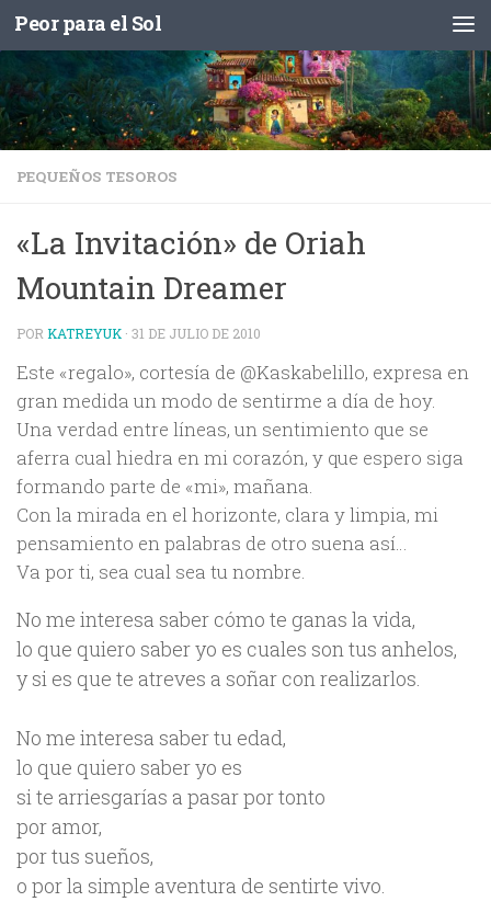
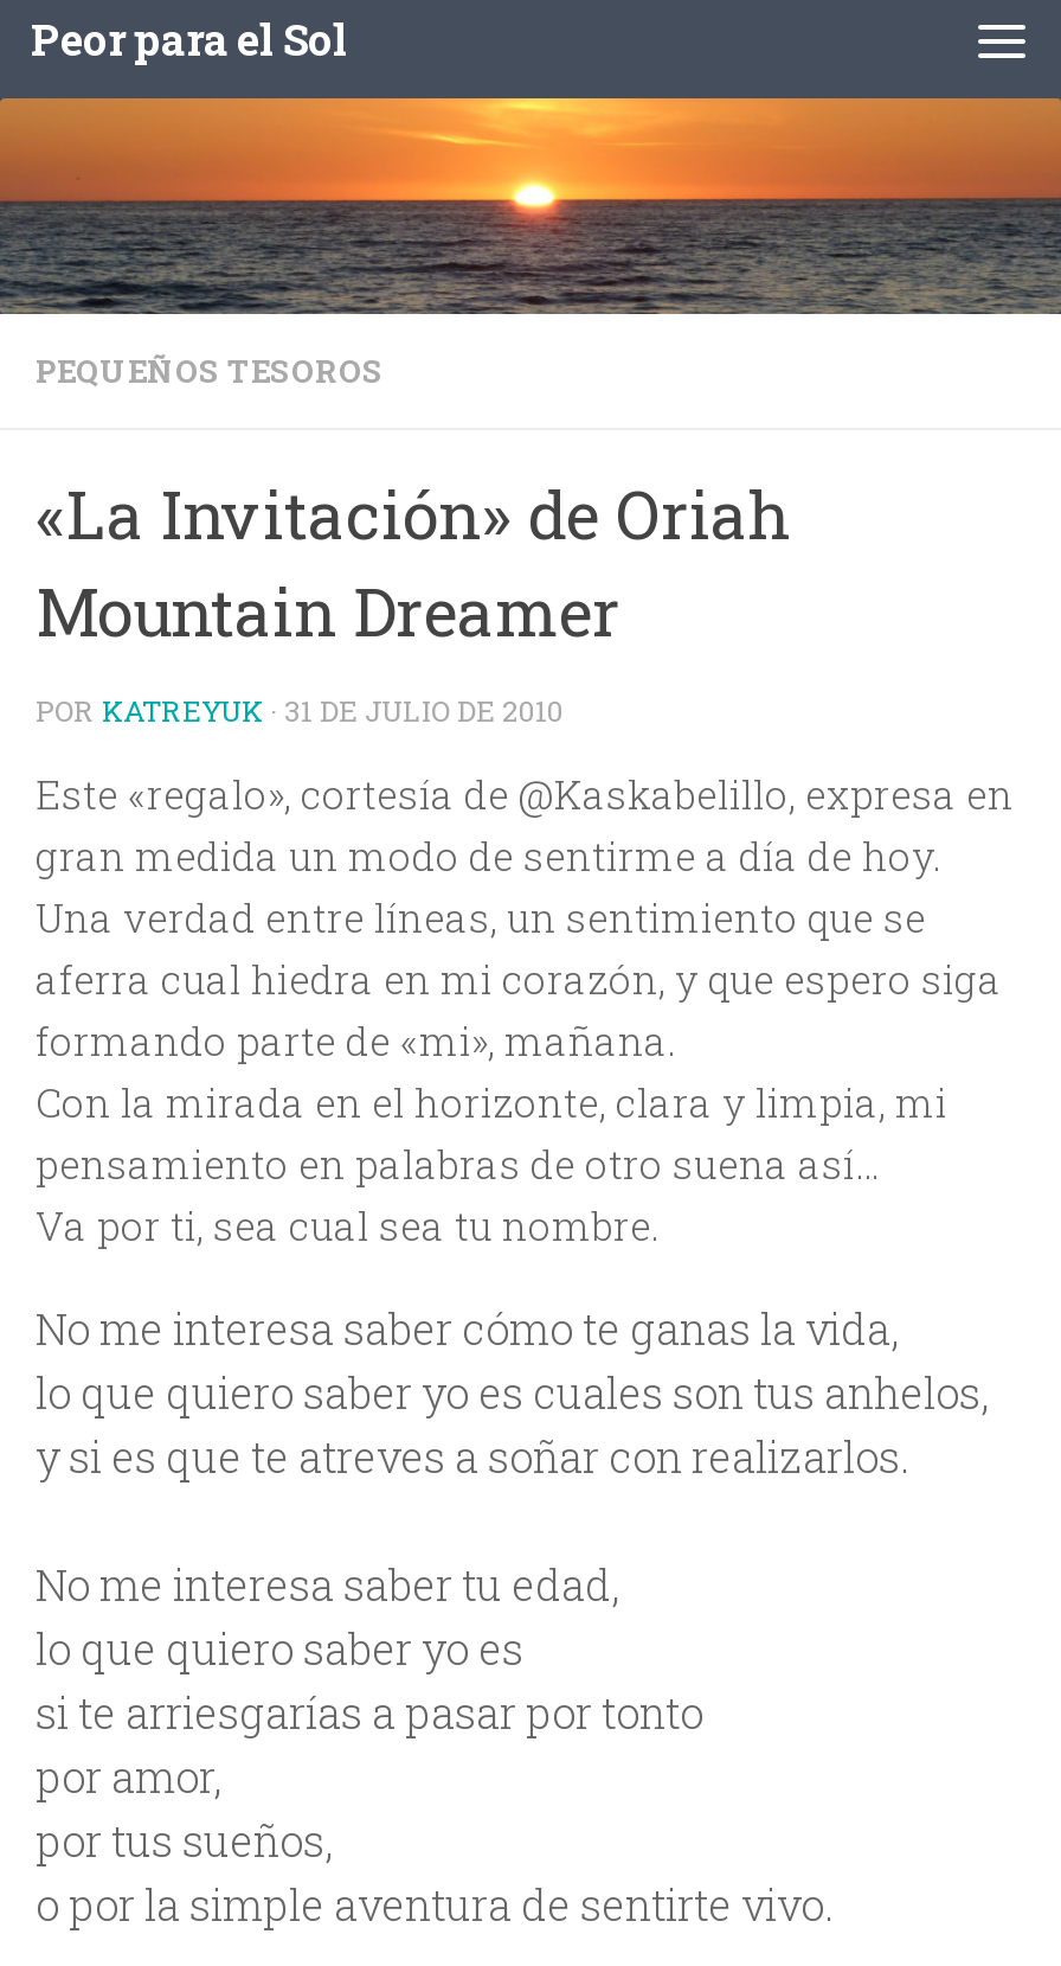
[3,49,488,151] [image] -> [7,96,1054,316] [image]

